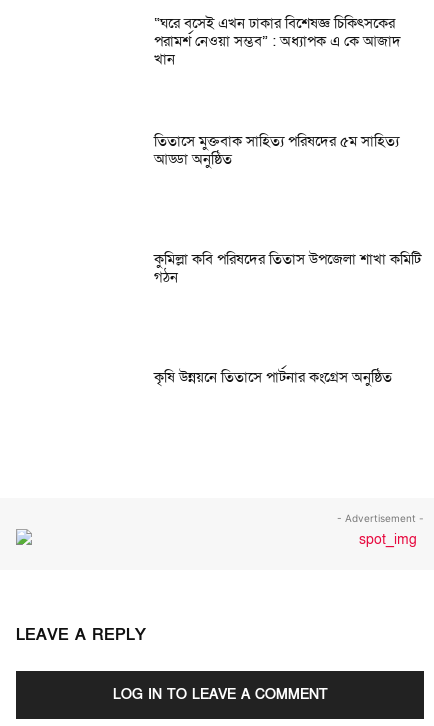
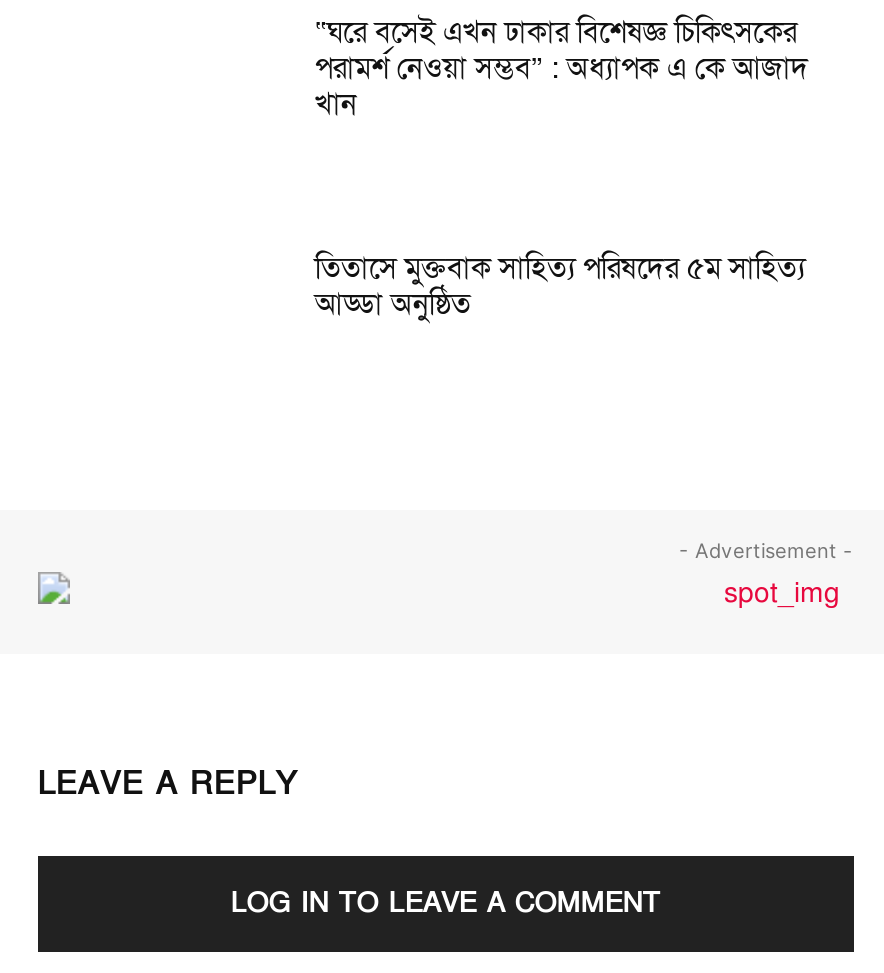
[154,249,421,287] কুমিল্লা কবি পরিষদের তিতাস উপজেলা শাখা কমিটি | গঠন -> none
[154,367,392,387] কৃষি উন্নয়নে তিতাসে পার্টনার কংগ্রেস অনুষ্ঠিত -> none

